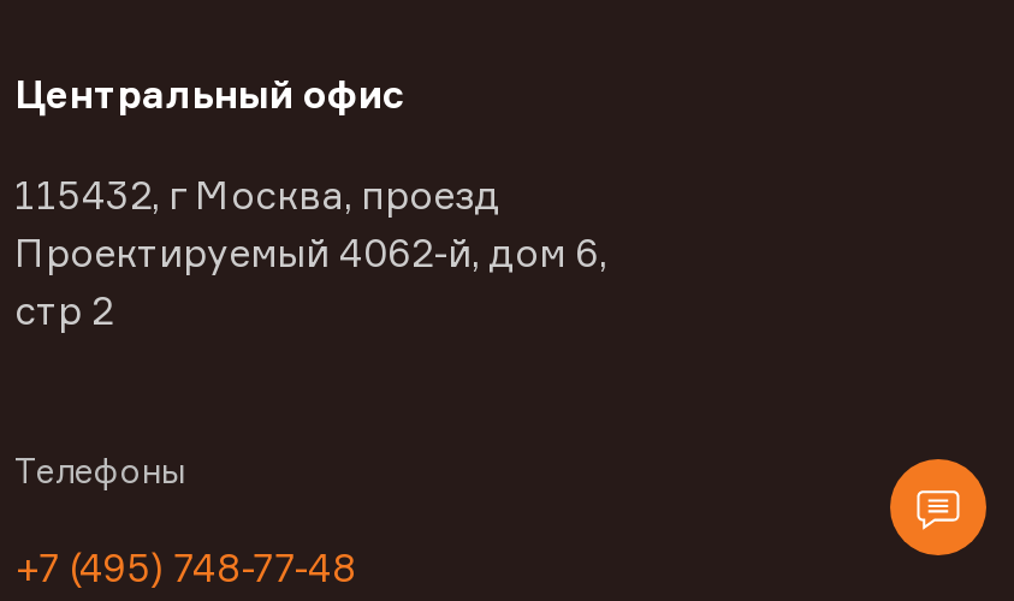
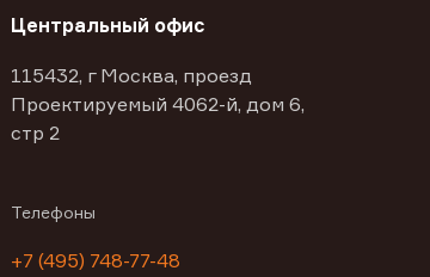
[888,457,989,558] [image] -> none

